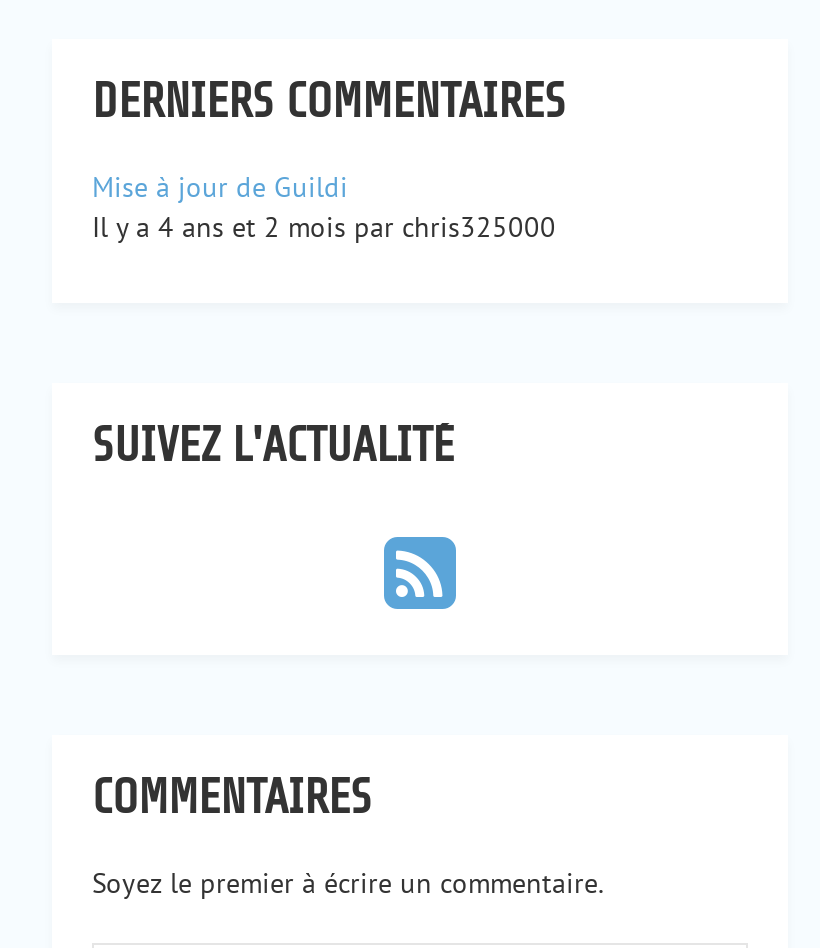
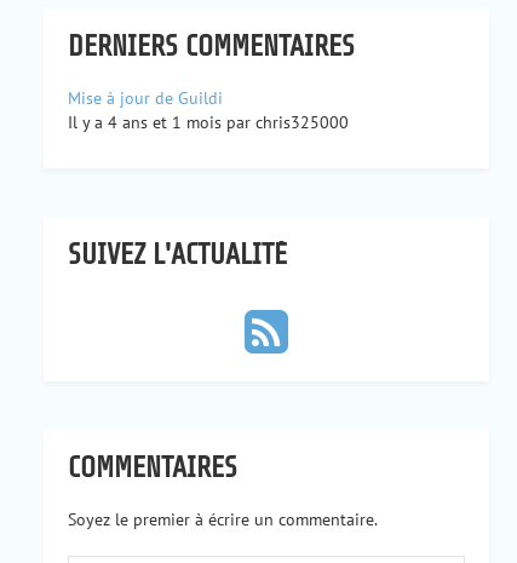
[92,209,556,245] Il y a 4 ans et 2 mois par chris325000 -> [68,111,349,133] Il y a 4 ans et 1 mois par chris325000

